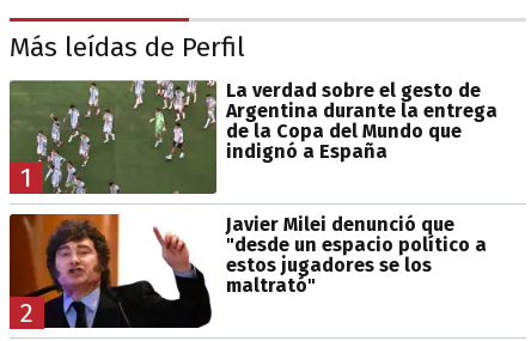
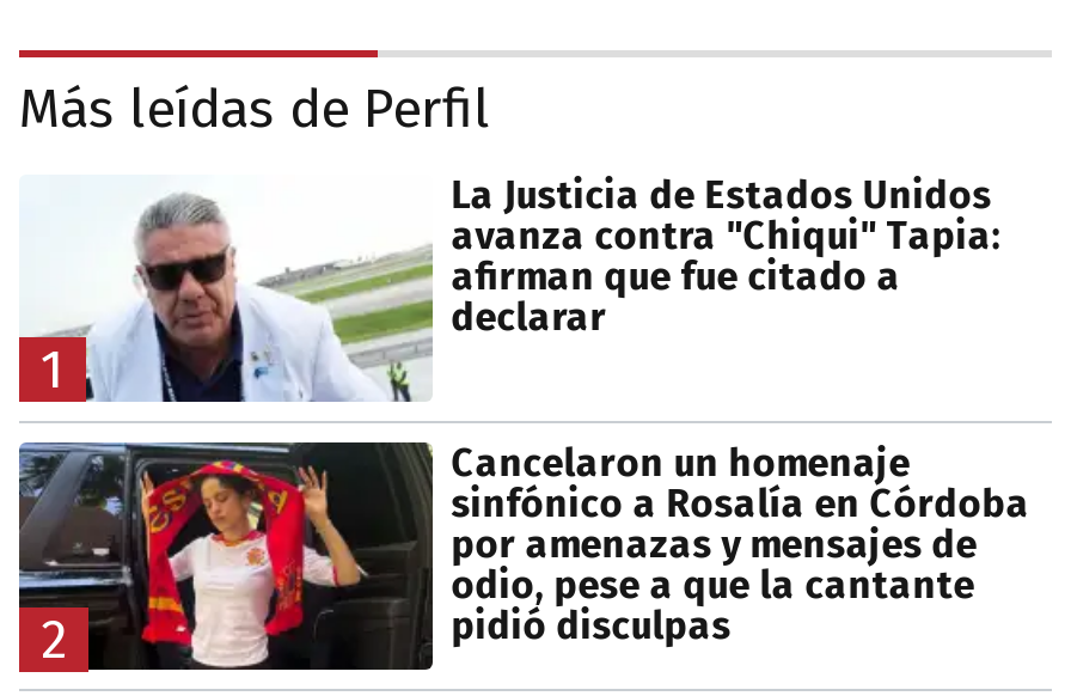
[8,79,497,195] [image] | La verdad sobre el gesto de | Argentina durante la entrega | de la Copa del Mundo que | indignó a España -> [19,173,1001,402] [image] | La Justicia de Estados Unidos | avanza contra "Chiqui" Tapia: | afirman que fue citado a | declarar
[8,213,487,329] [image] | Javier Milei denunció que | "desde un espacio político a | estos jugadores se los | maltrató" -> [17,440,1030,672] [image] | Cancelaron un homenaje | sinfónico a Rosalía en Córdoba | por amenazas y mensajes de | odio, pese a que la cantante | pidió disculpas

